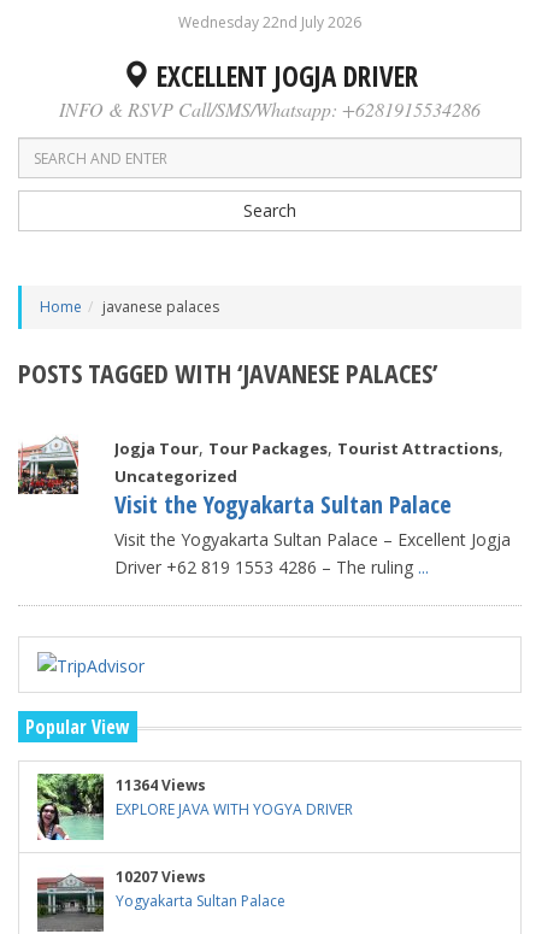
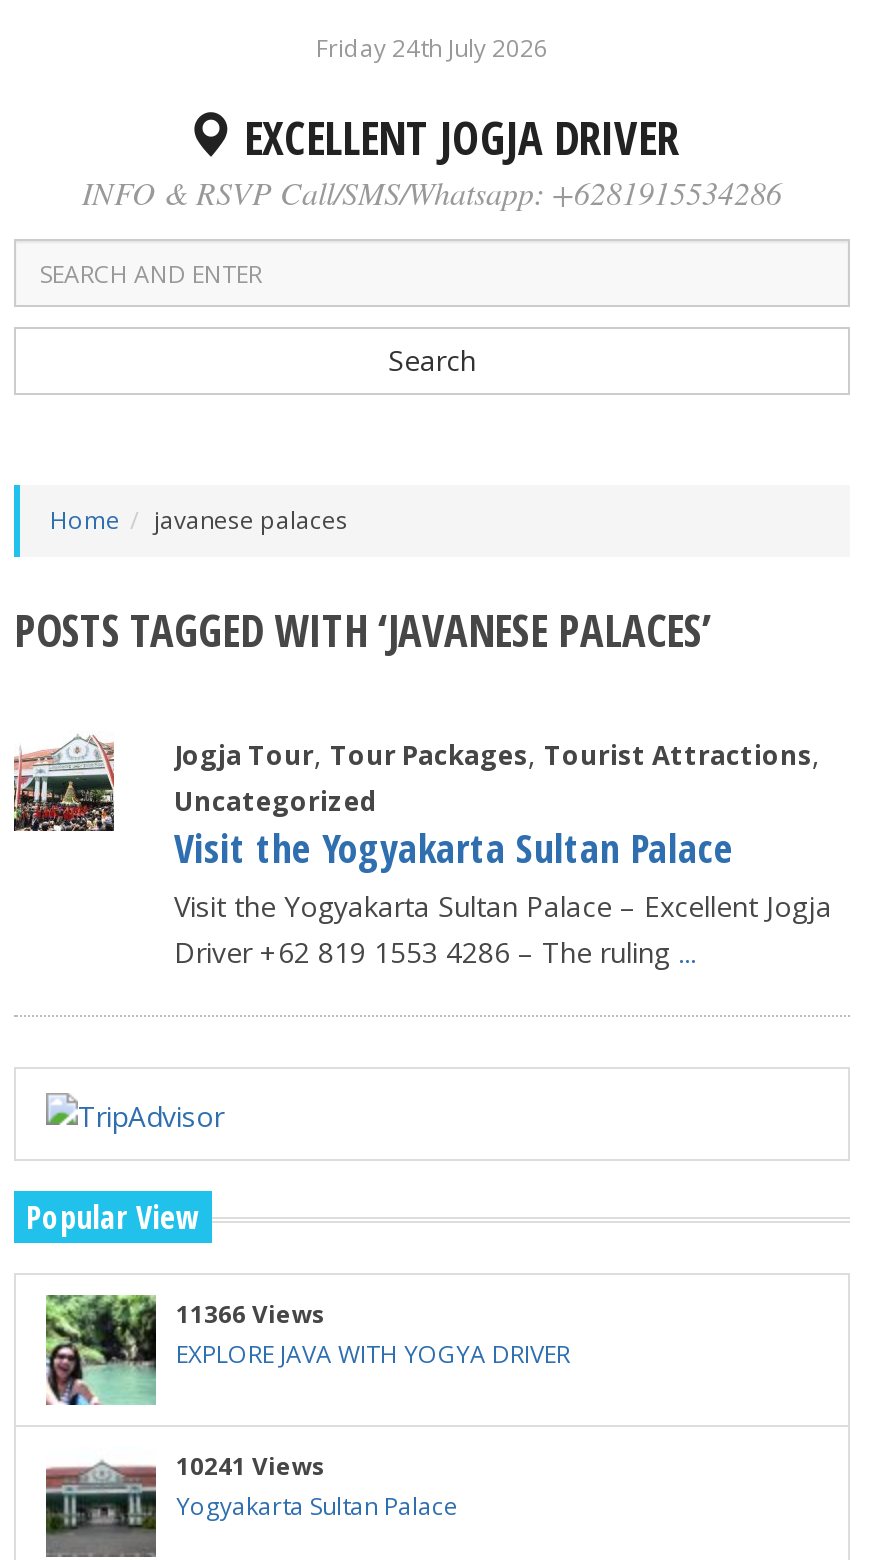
[178,12,361,33] Wednesday 22nd July 2026 -> [316,31,548,65] Friday 24th July 2026
[116,775,206,795] 11364 Views -> [176,1297,326,1331] 11366 Views
[116,866,206,887] 10207 Views -> [176,1449,326,1483] 10241 Views

